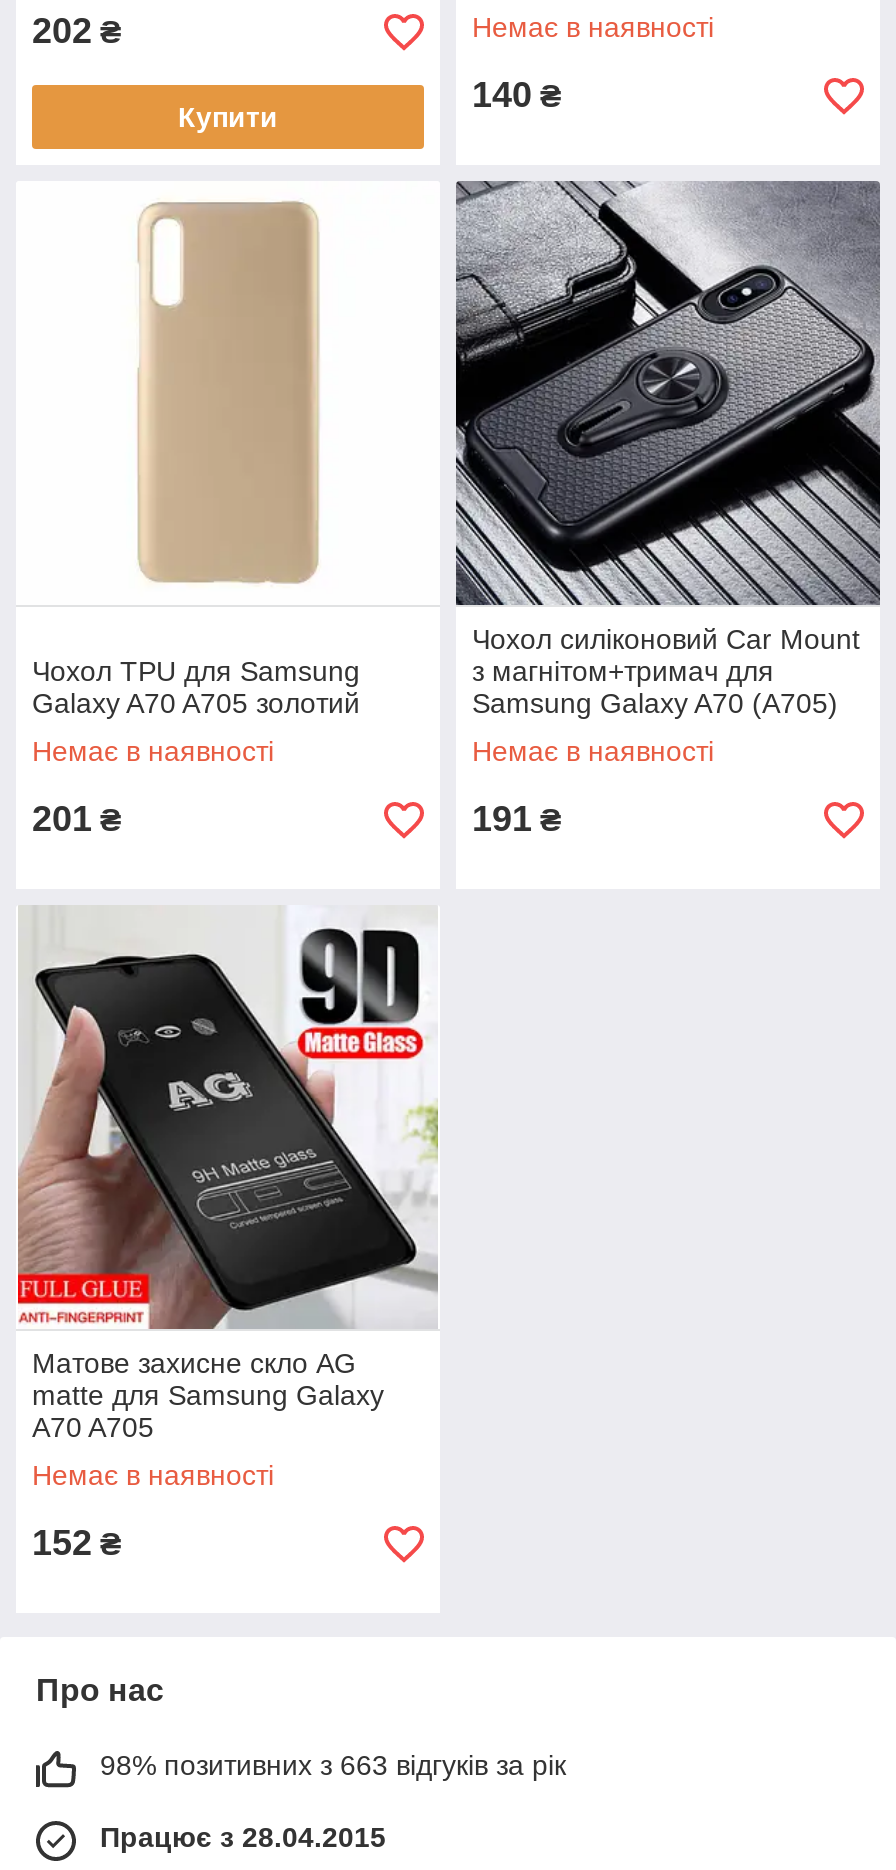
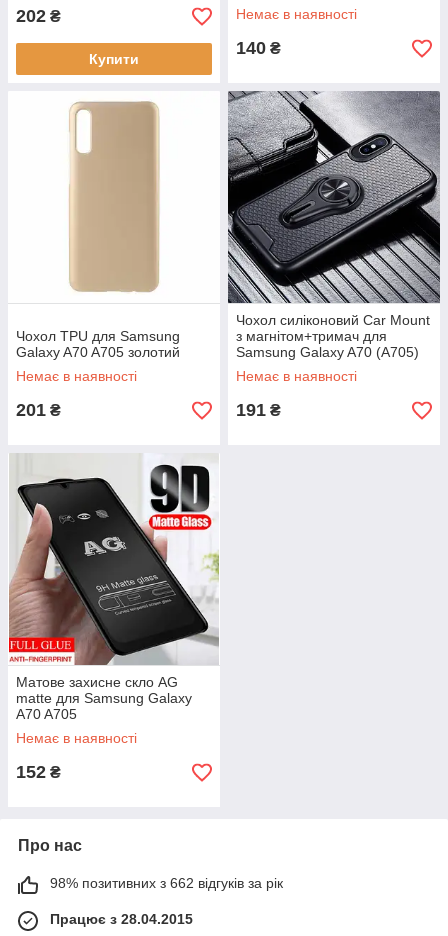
[100,1749,566,1781] 98% позитивних з 663 відгуків за рік -> [50,875,283,891] 98% позитивних з 662 відгуків за рік

